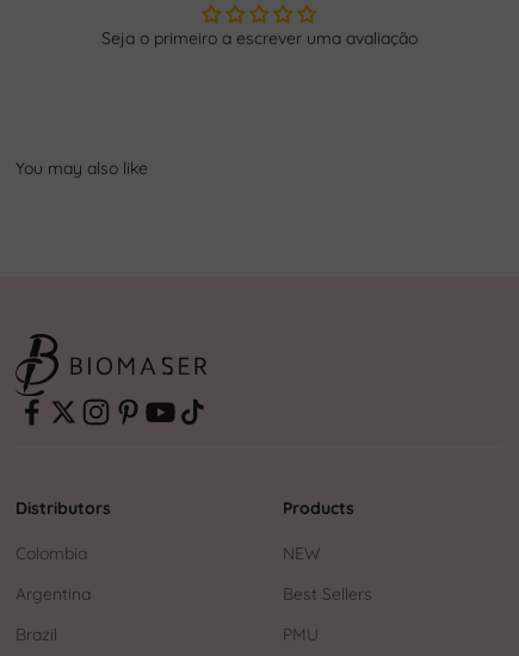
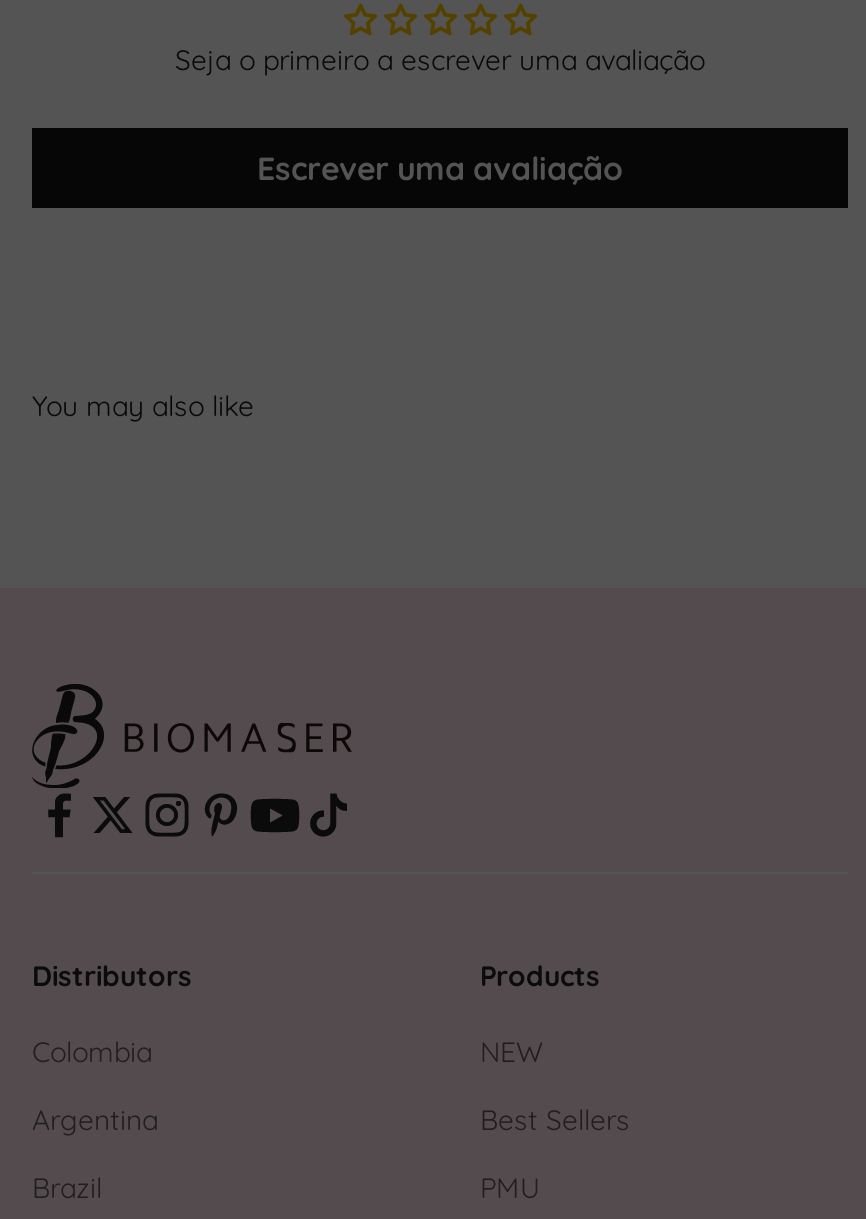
none -> [257,148,623,188] Escrever uma avaliação

